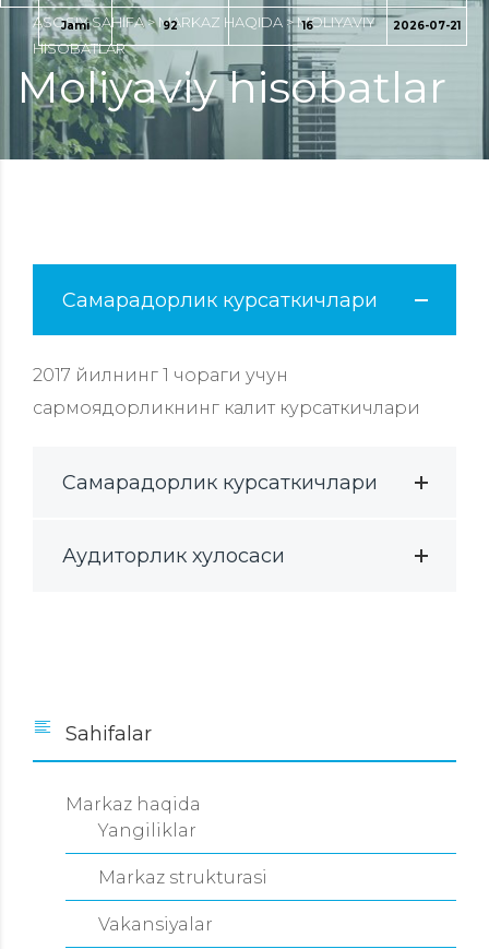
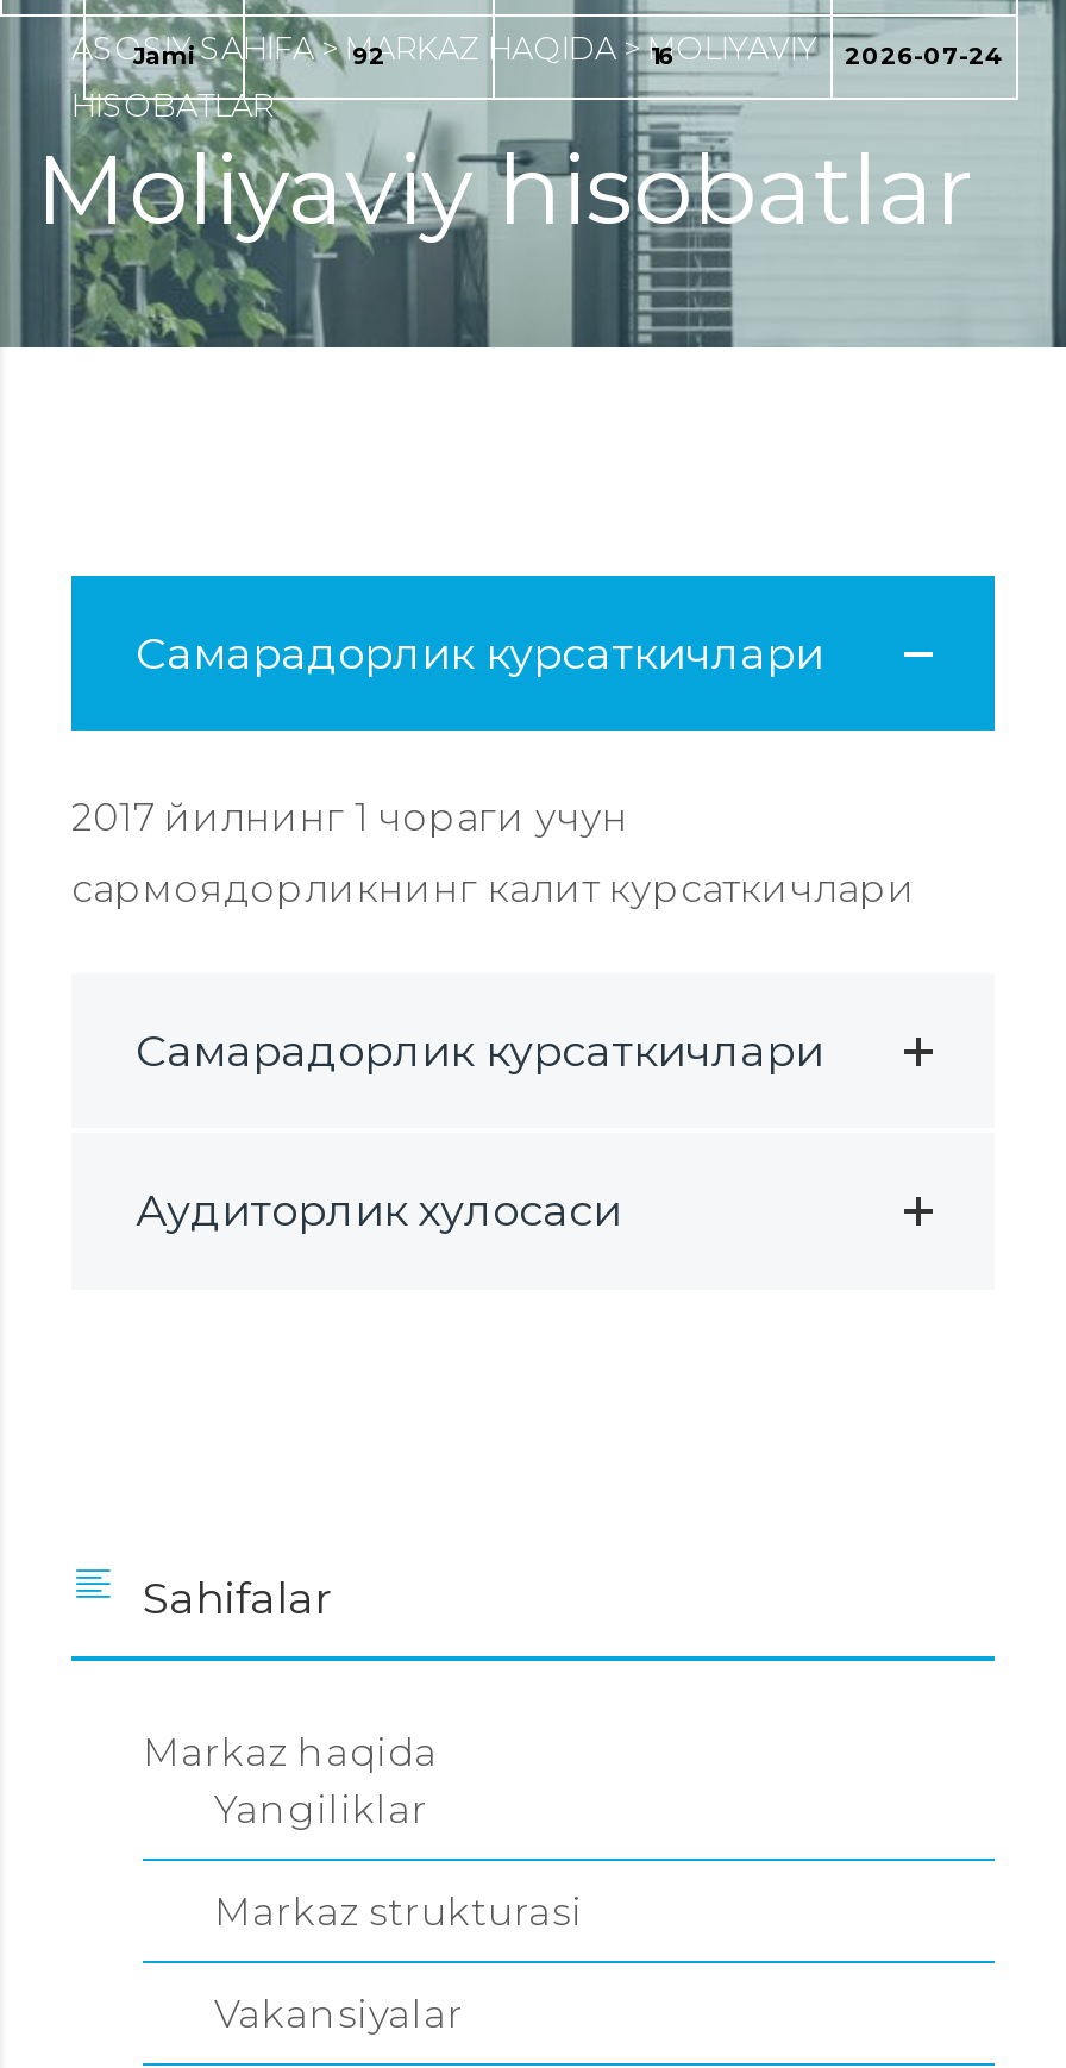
[393,19,461,33] 2026-07-21 -> [845,40,1004,71] 2026-07-24

